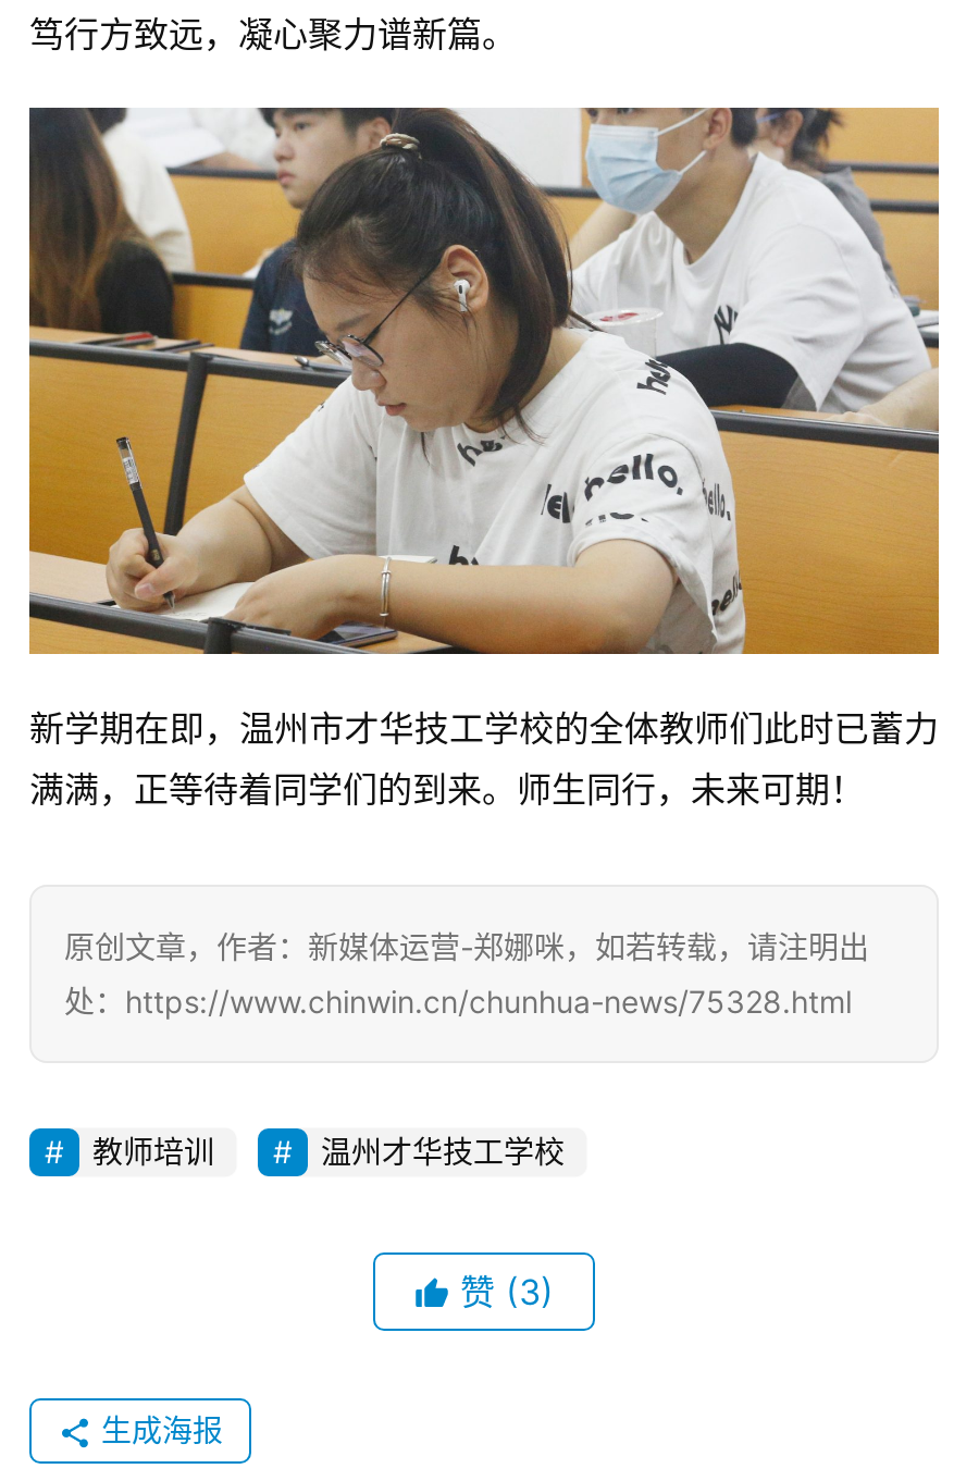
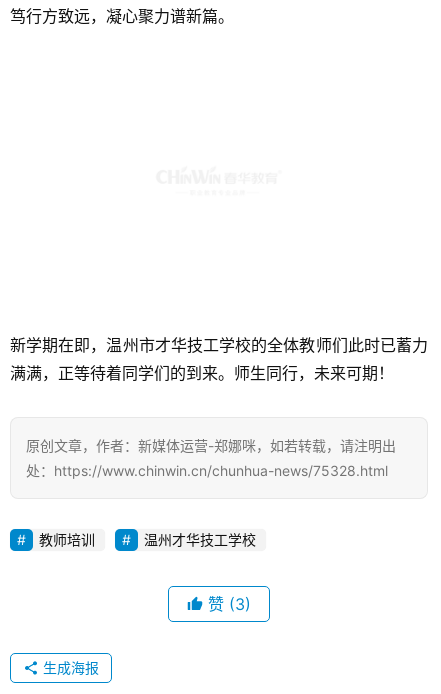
[27,104,941,657] [image] -> none

